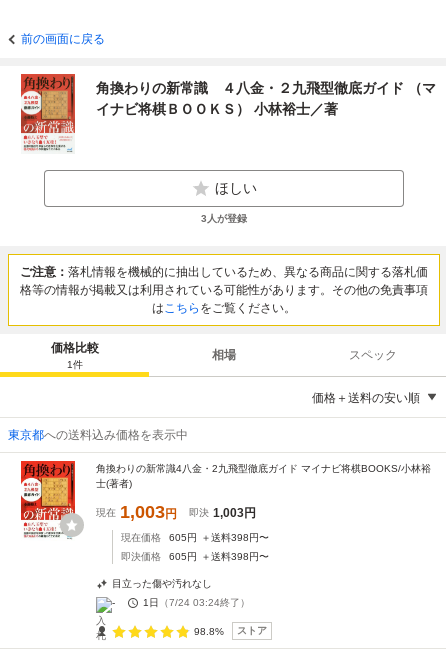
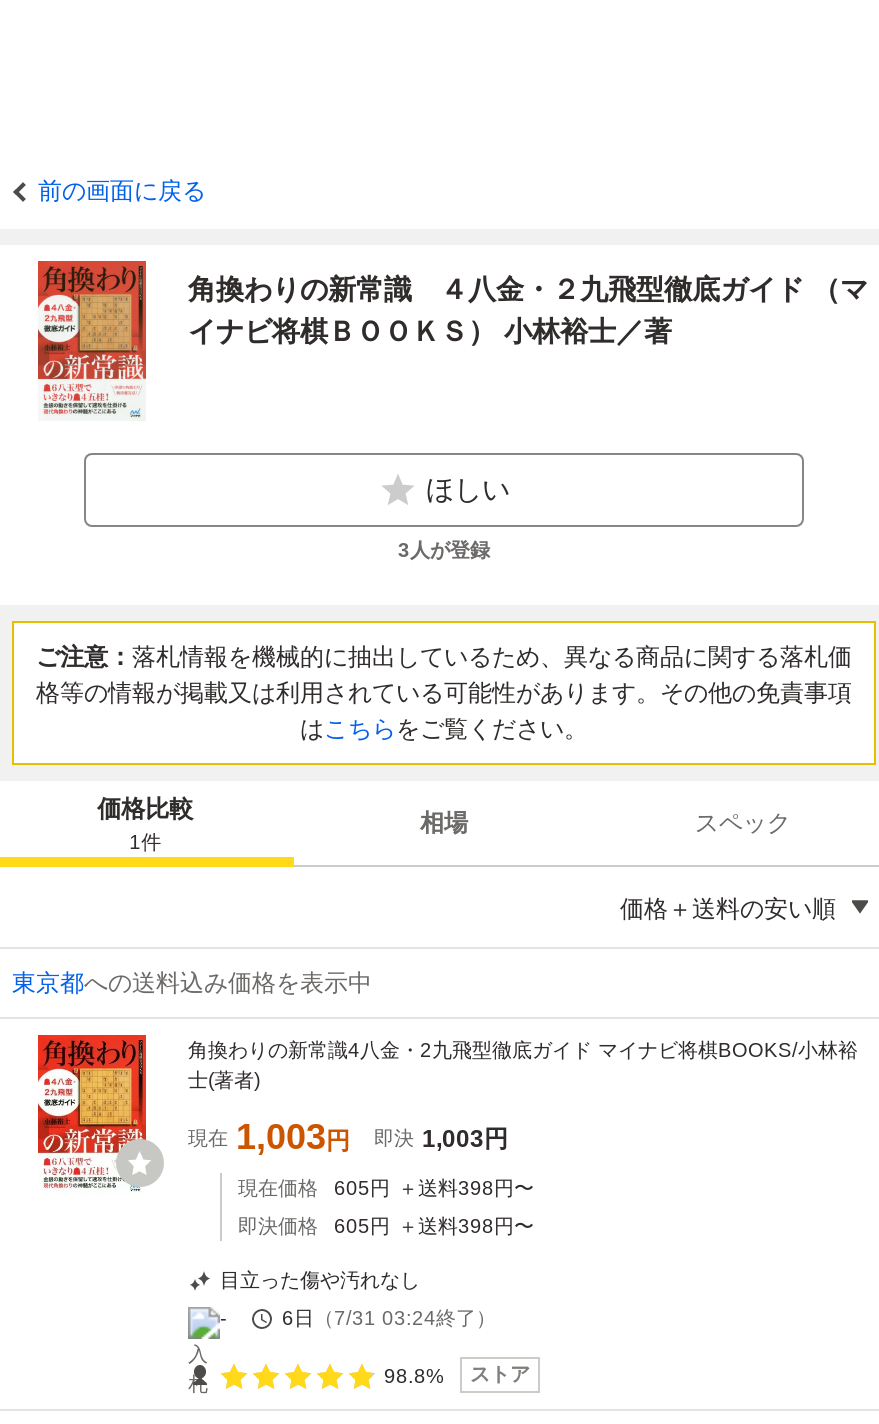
[143,597,250,608] 1日（7/24 03:24終了） -> [282,1307,496,1329] 6日（7/31 03:24終了）

